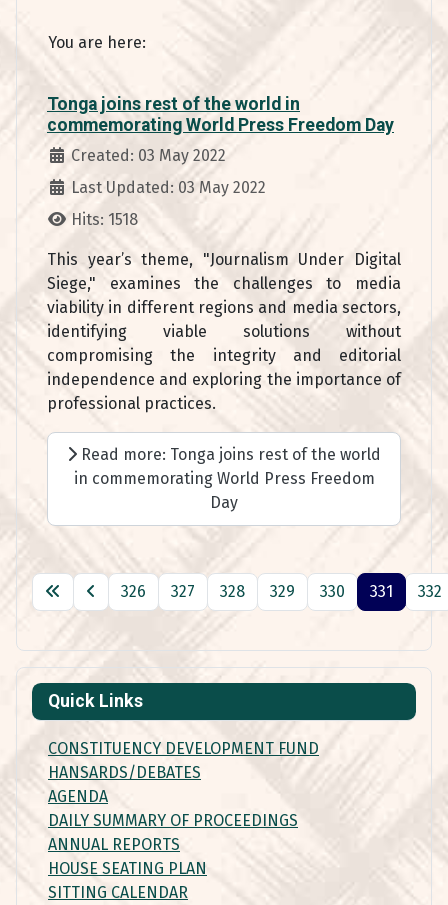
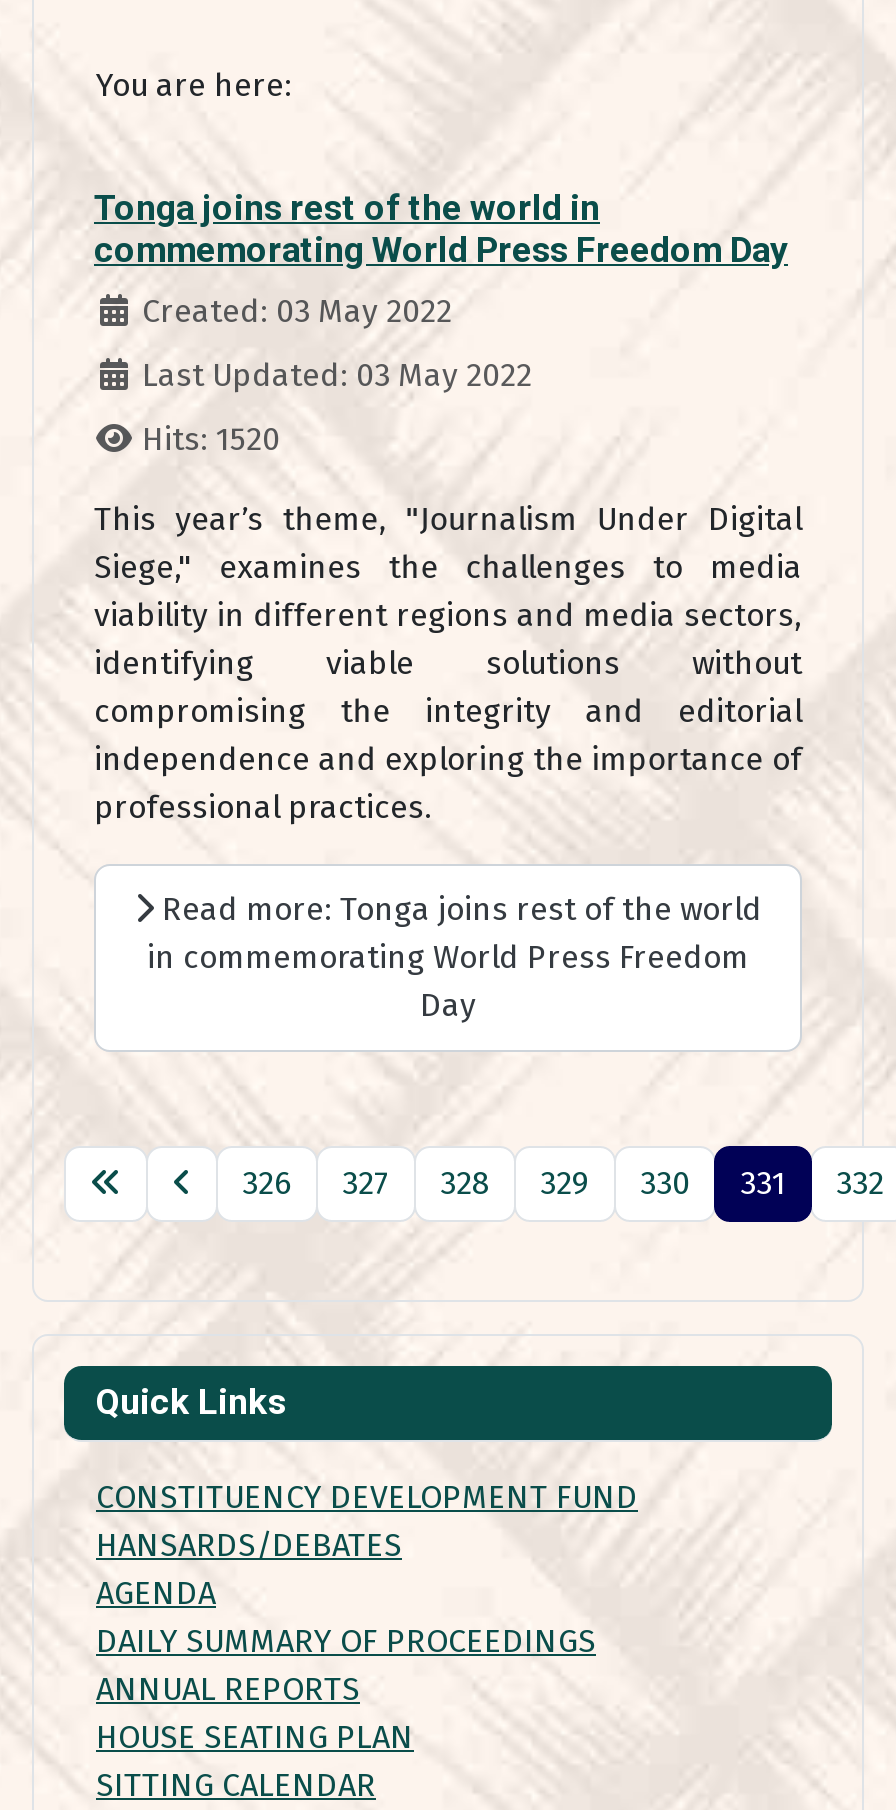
[71,210,138,229] Hits: 1518 -> [142,421,280,459] Hits: 1520

